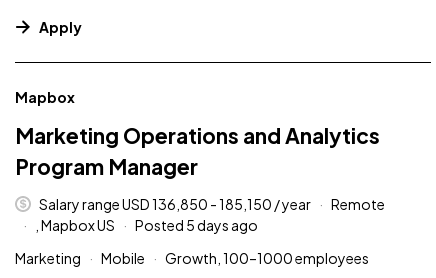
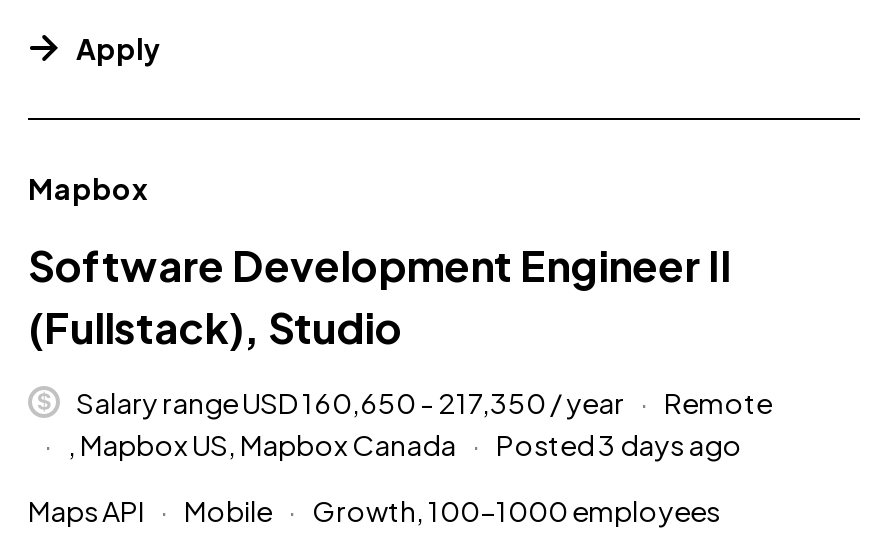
[15,122,380,180] Marketing Operations and Analytics | Program Manager -> [28,238,732,354] Software Development Engineer II | (Fullstack), Studio
[39,195,311,213] Salary range USD 136,850 - 185,150 / year -> [76,384,624,420] Salary range USD 160,650 - 217,350 / year
[35,216,258,234] , Mapbox US | Posted 5 days ago -> [68,426,742,462] , Mapbox US, Mapbox Canada | Posted 3 days ago
[15,249,81,267] Marketing -> [28,492,144,528] Maps API

